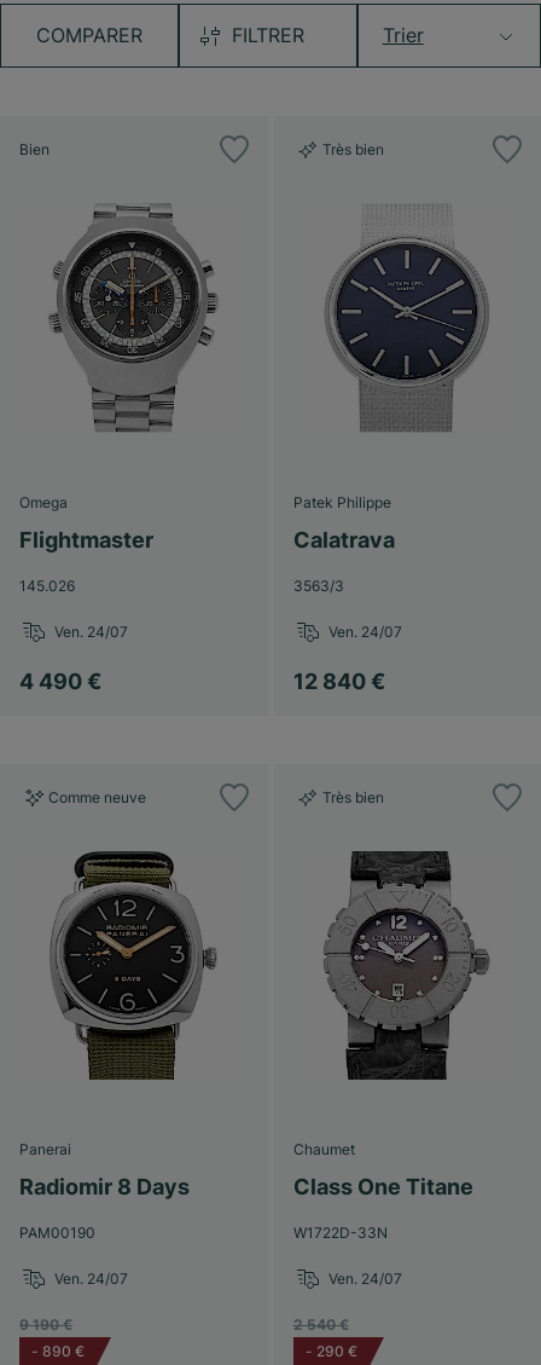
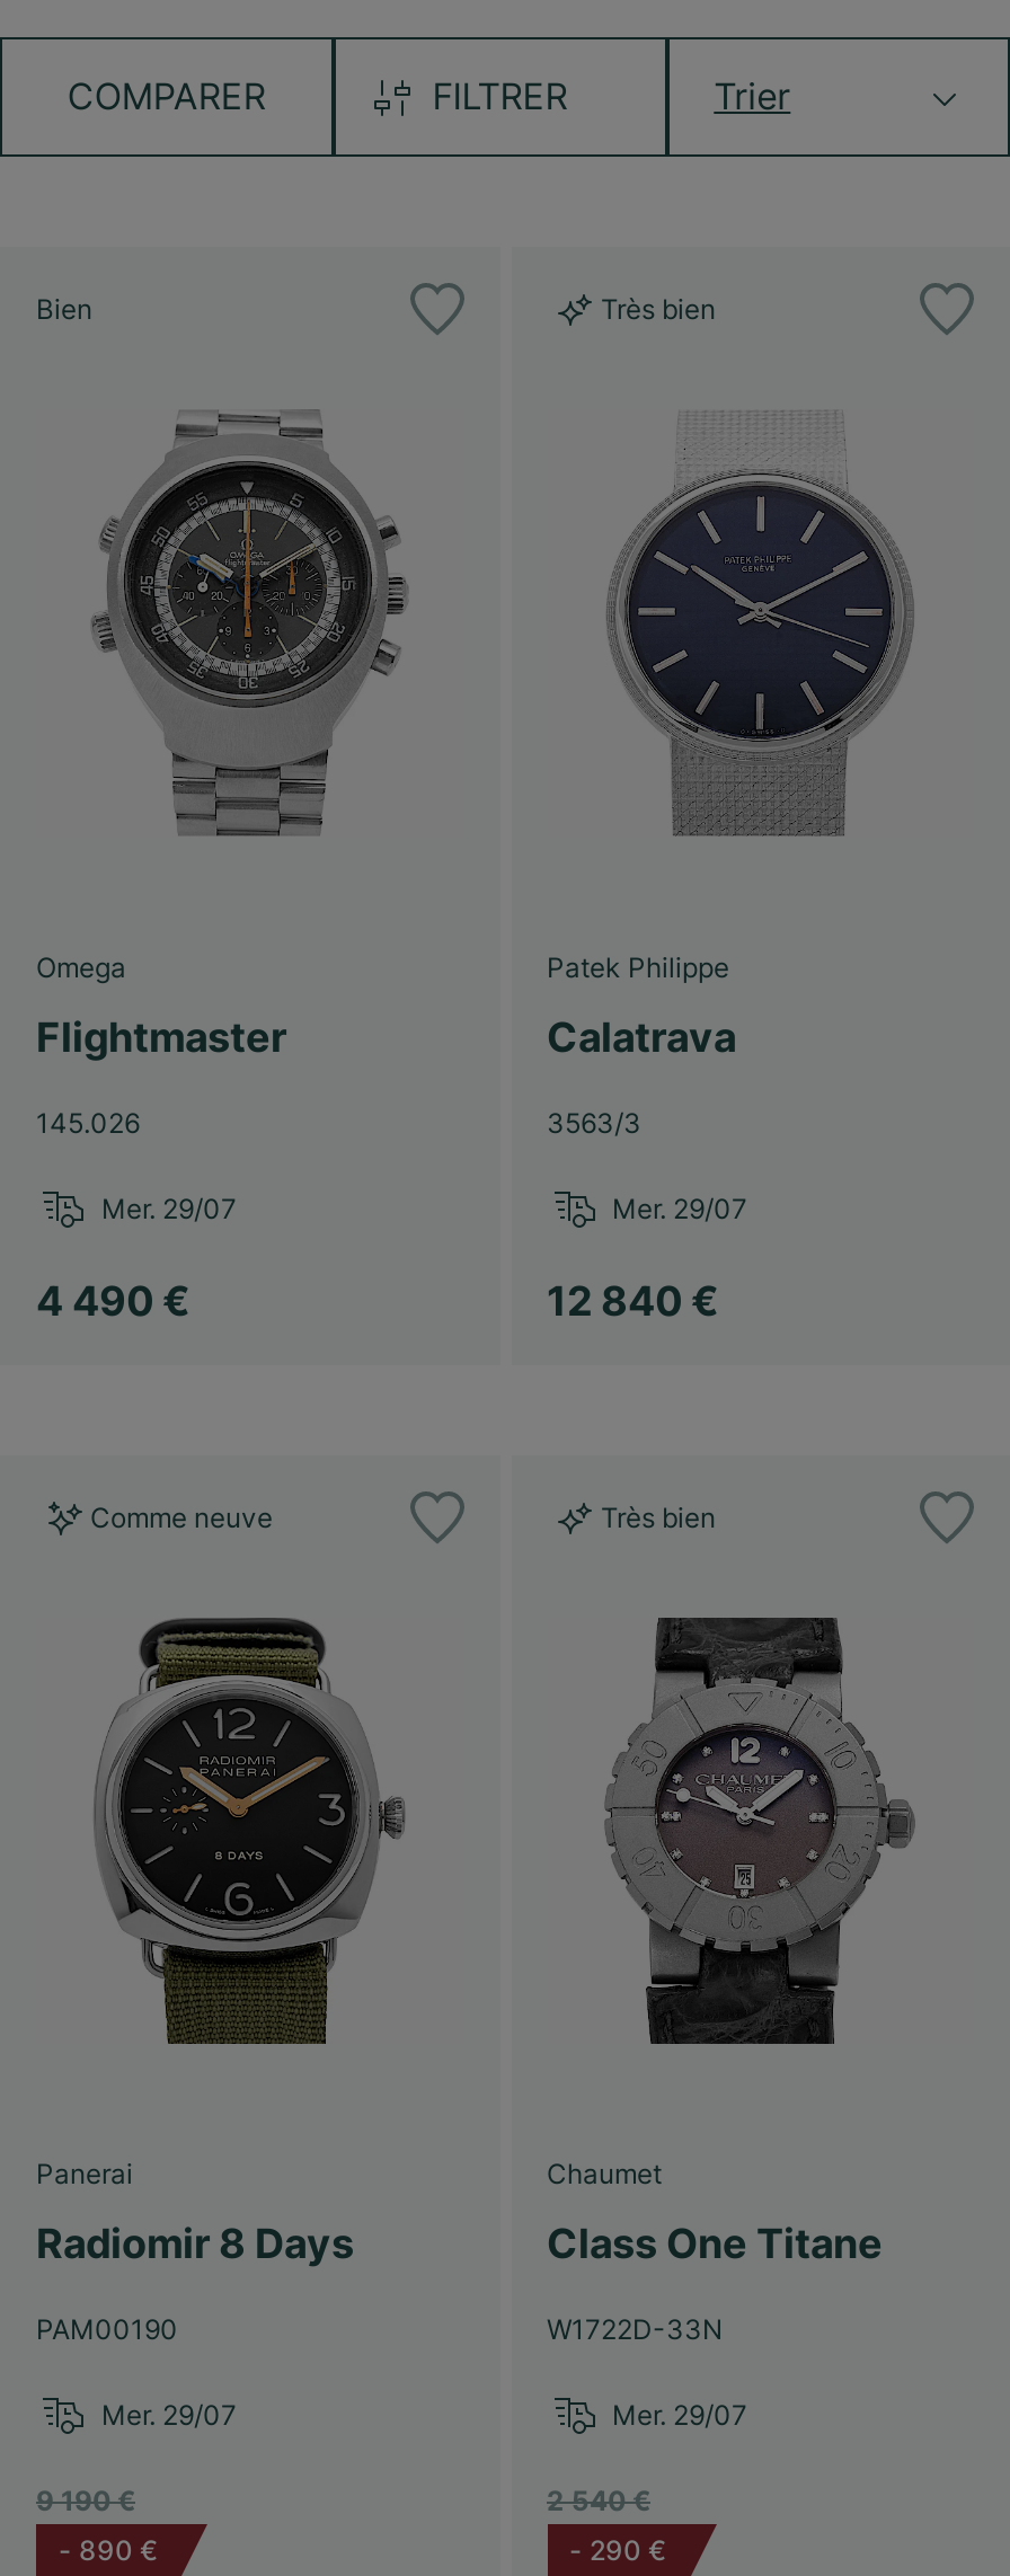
[54,622,128,640] Ven. 24/07 -> [101,1190,237,1224] Mer. 29/07
[328,622,402,640] Ven. 24/07 -> [612,1190,747,1224] Mer. 29/07
[54,1269,128,1288] Ven. 24/07 -> [101,2398,237,2432] Mer. 29/07
[328,1269,402,1288] Ven. 24/07 -> [612,2398,747,2432] Mer. 29/07

